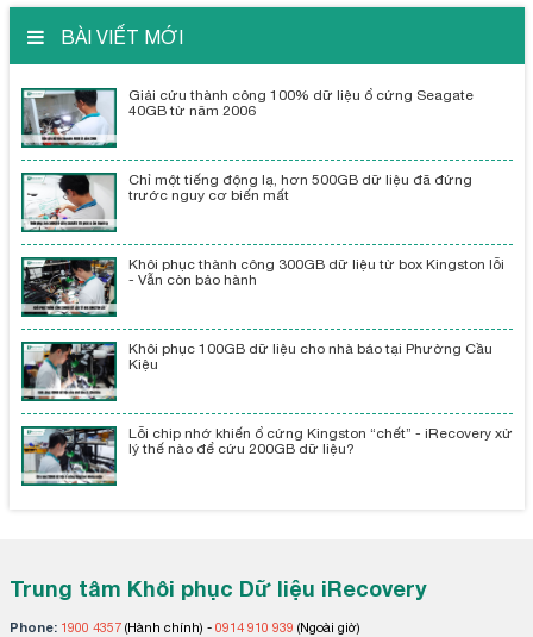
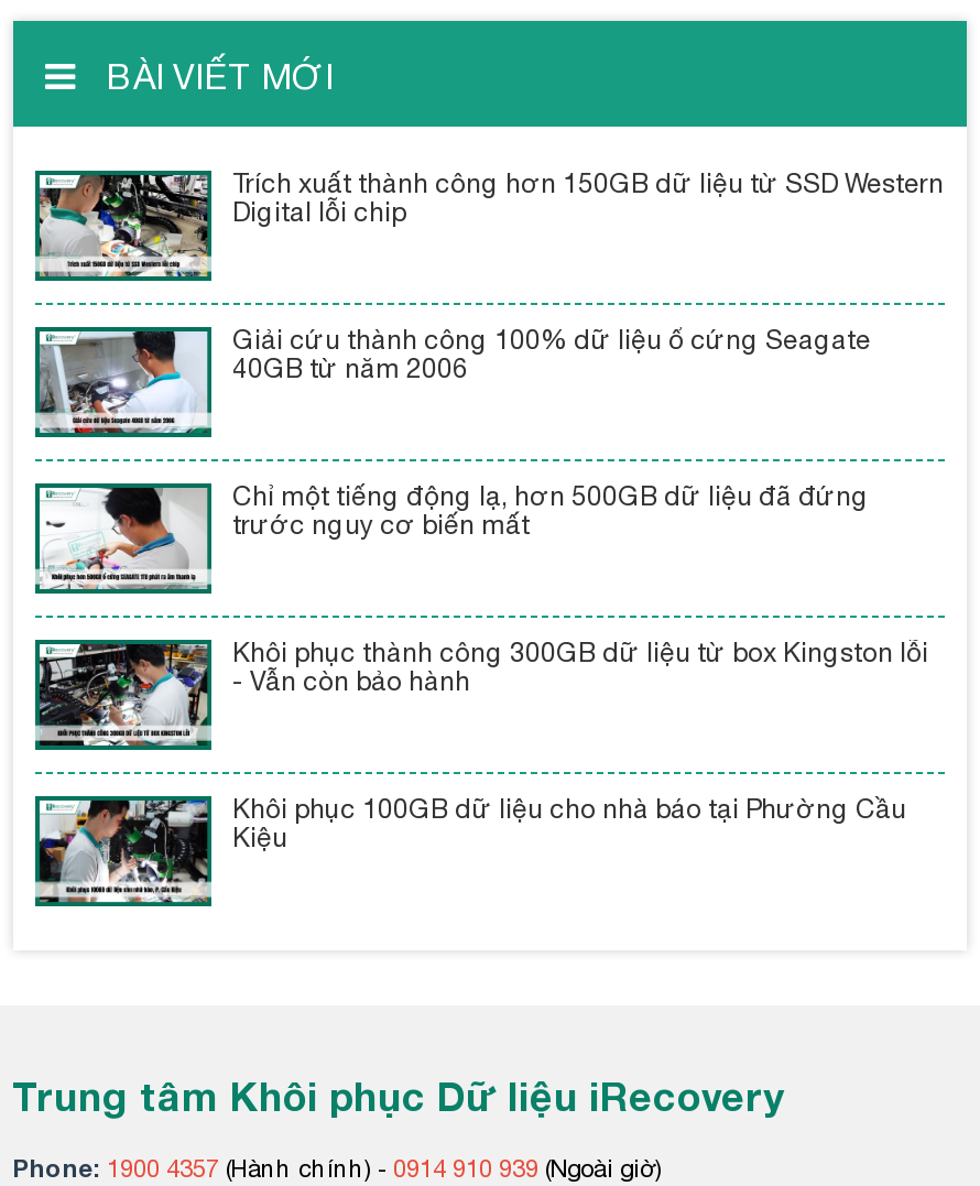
none -> [40,169,944,279] [image] | Trích xuất thành công hơn 150GB dữ liệu từ SSD Western | Digital lỗi chip
moved [21,87,504,373] -> [35,326,928,854]: [image] | Giải cứu thành công 100% dữ liệu ổ cứng Seagate | 40GB từ năm 2006 | ... | Khôi phục 100GB dữ liệu cho nhà báo tại Phường Cầu | Kiệu
[23,425,512,483] [image] | Lỗi chip nhớ khiến ổ cứng Kingston “chết” - iRecovery xử | lý thế nào để cứu 200GB dữ liệu? -> none

